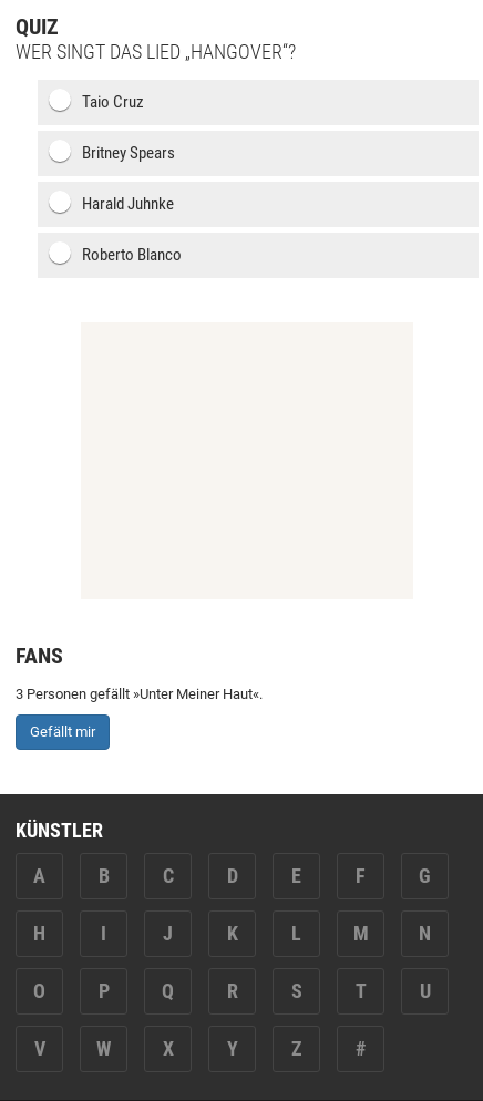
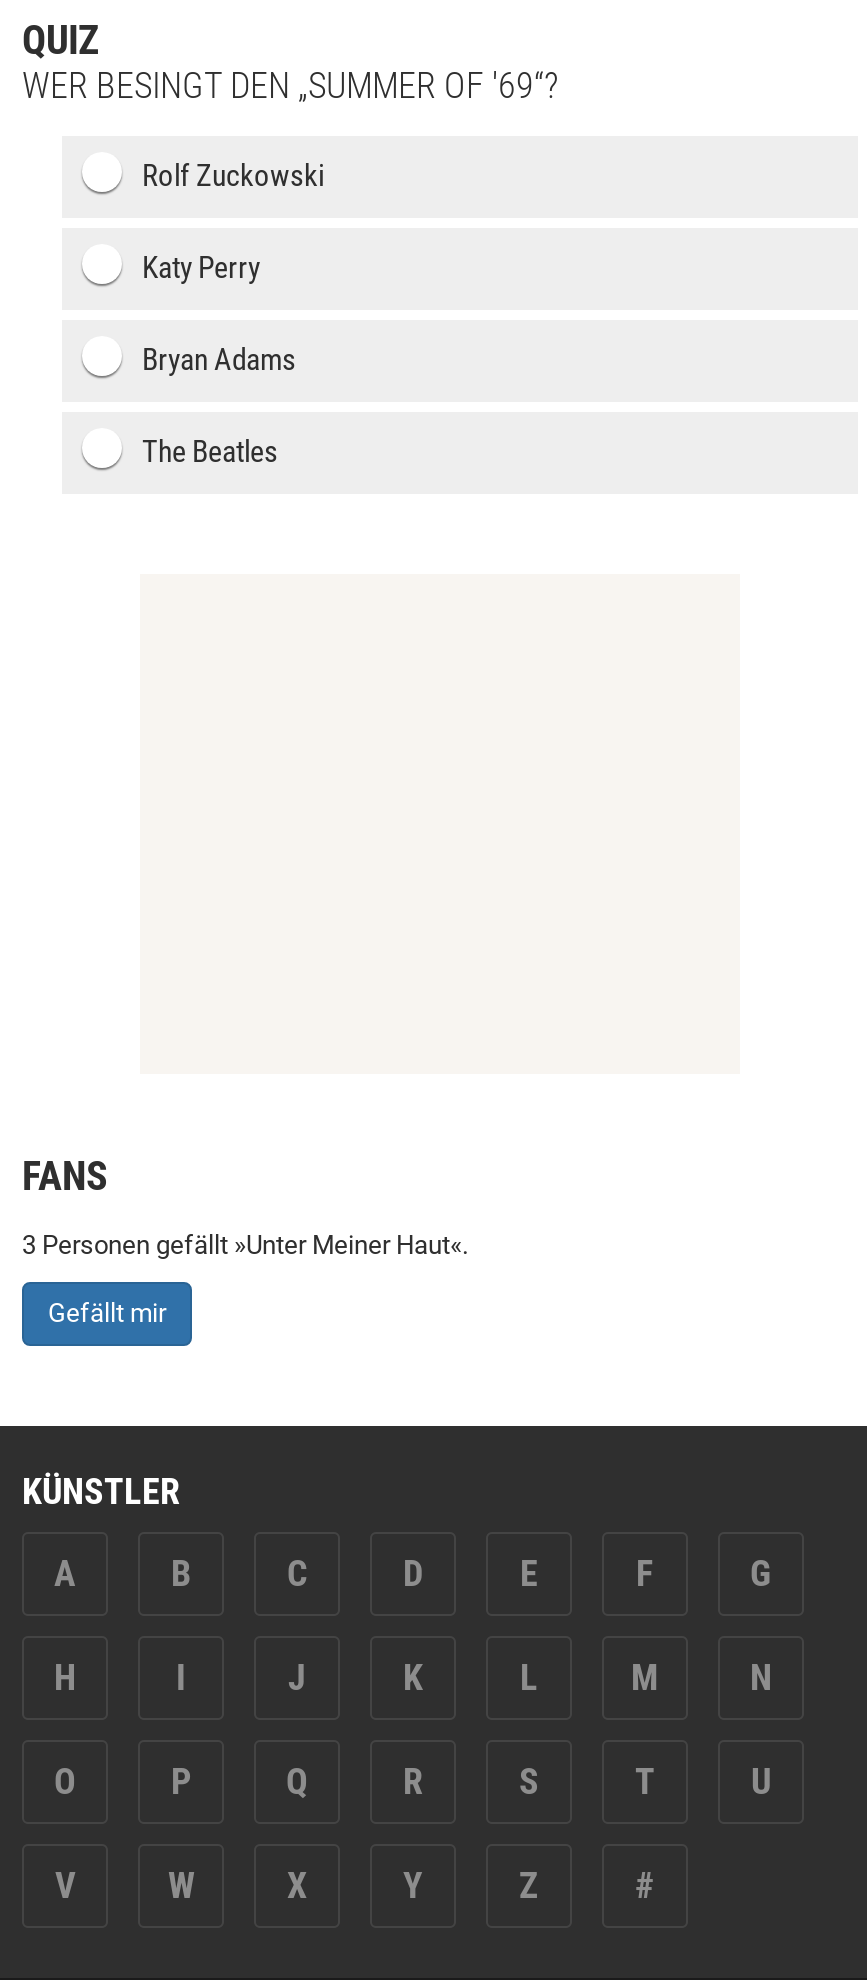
[16,40,296,63] WER SINGT DAS LIED „HANGOVER“? -> [22,64,558,106] WER BESINGT DEN „SUMMER OF '69“?
[82,92,144,112] Taio Cruz -> [142,158,324,194] Rolf Zuckowski
[82,143,175,163] Britney Spears -> [142,250,260,286] Katy Perry
[82,194,174,214] Harald Juhnke -> [142,342,296,378] Bryan Adams
[82,245,182,265] Roberto Blanco -> [142,434,278,470] The Beatles

